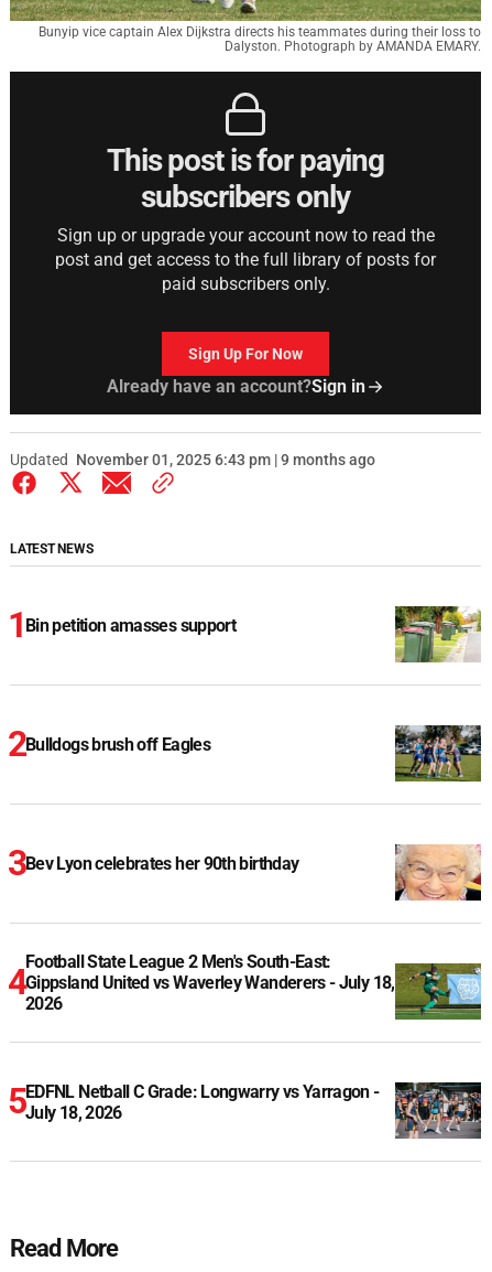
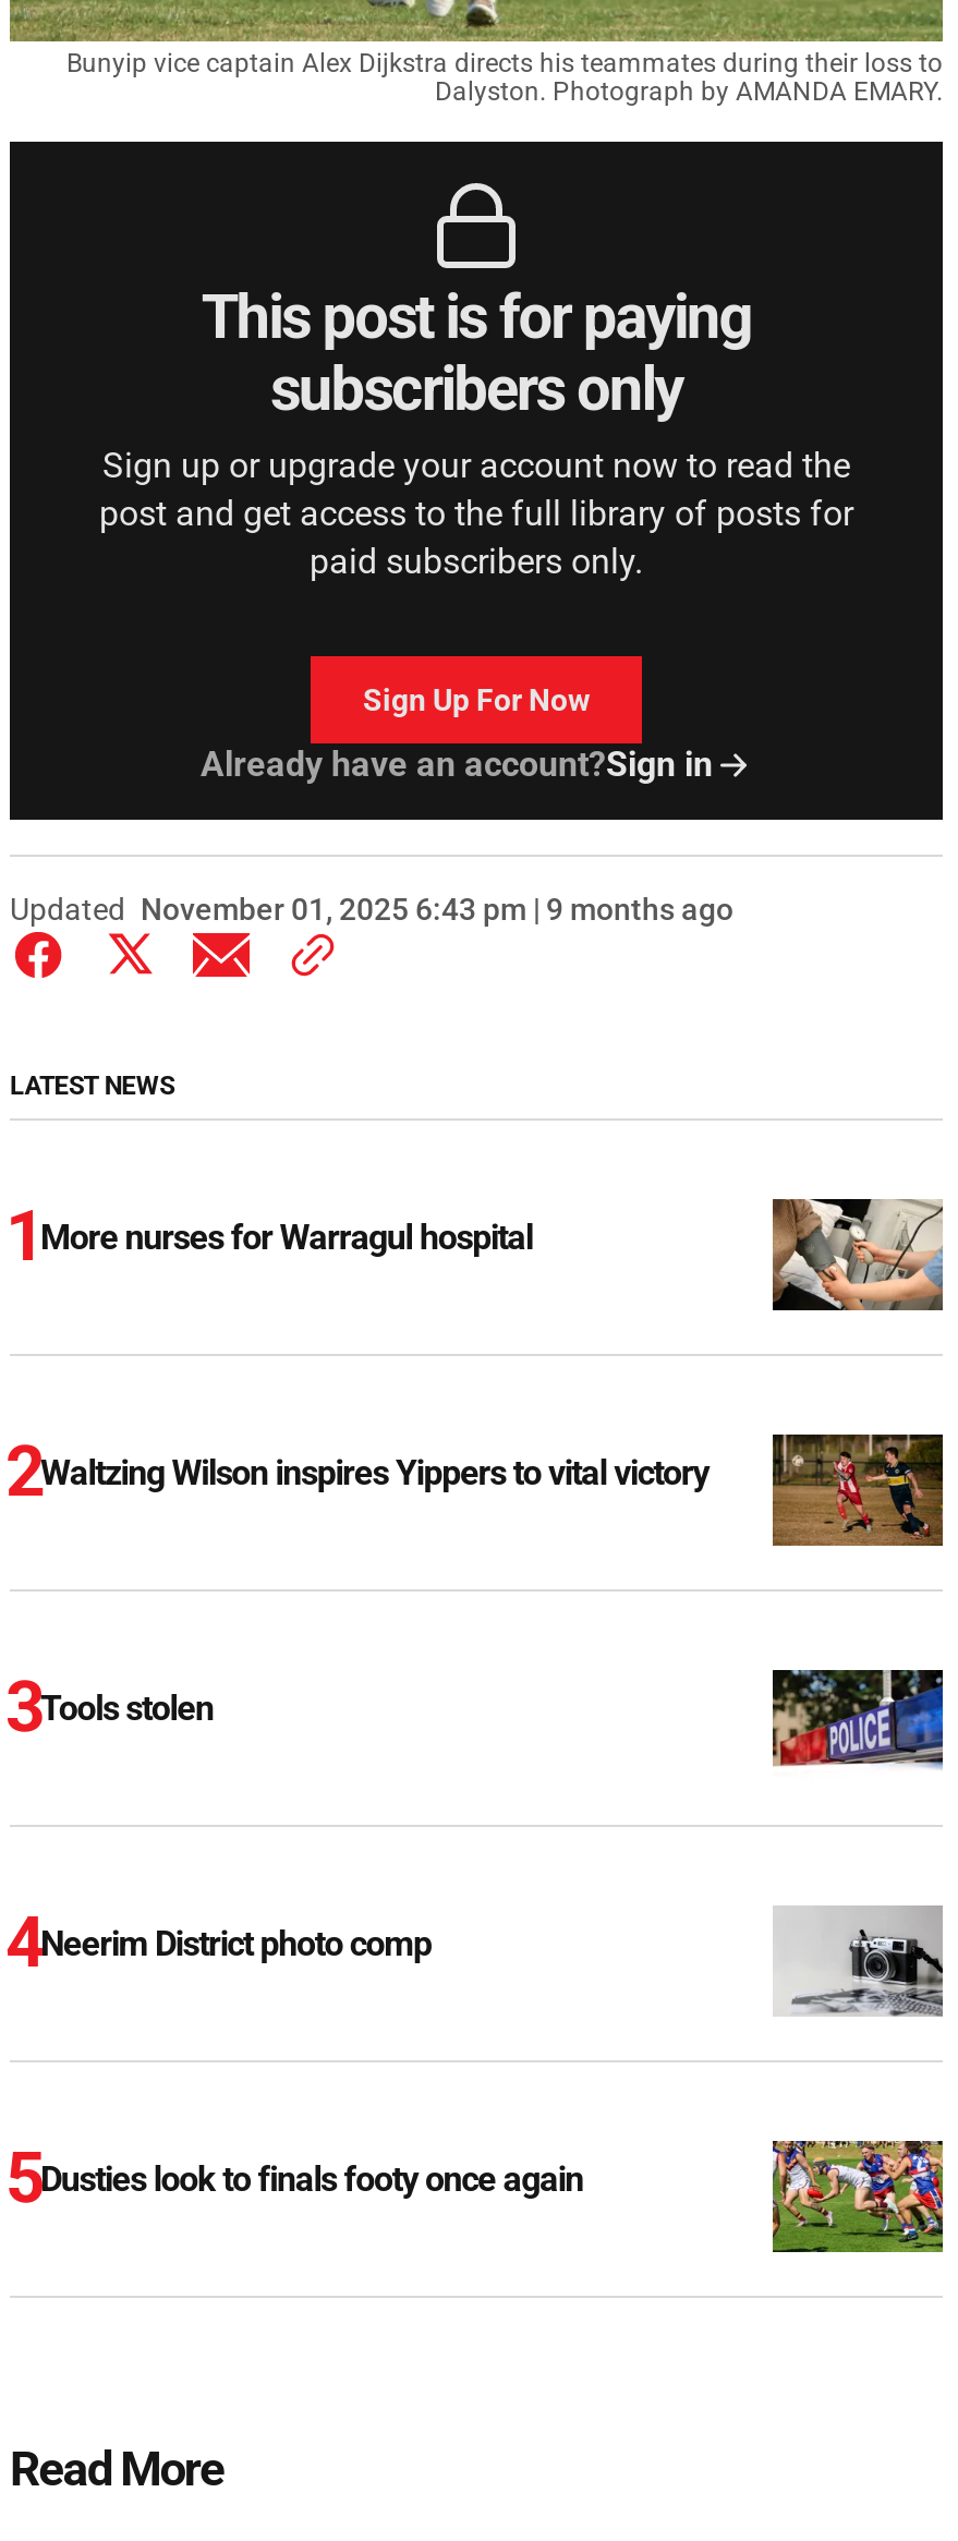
[394,605,481,664] [image] -> [771,1197,943,1312] [image]
[25,615,236,636] Bin petition amasses support -> [40,1217,533,1258] More nurses for Warragul hospital
[394,724,482,781] [image] -> [773,1432,945,1546] [image]
[25,734,210,755] Bulldogs brush off Eagles -> [40,1452,709,1494] Waltzing Wilson inspires Yippers to vital victory
[394,844,482,902] [image] -> [771,1668,945,1781] [image]
[25,853,299,874] Bev Lyon celebrates her 90th birthday -> [40,1688,213,1729] Tools stolen
[25,951,395,1014] Football State League 2 Men's South-East: | Gippsland United vs Waverley Wanderers - July 18, | 2026 -> [40,1923,431,1965] Neerim District photo comp
[394,962,481,1021] [image] -> [773,1905,945,2017] [image]
[25,1081,379,1123] EDFNL Netball C Grade: Longwarry vs Yarragon - | July 18, 2026 -> [40,2159,583,2200] Dusties look to finals footy once again
[394,1081,482,1140] [image] -> [771,2139,945,2254] [image]

